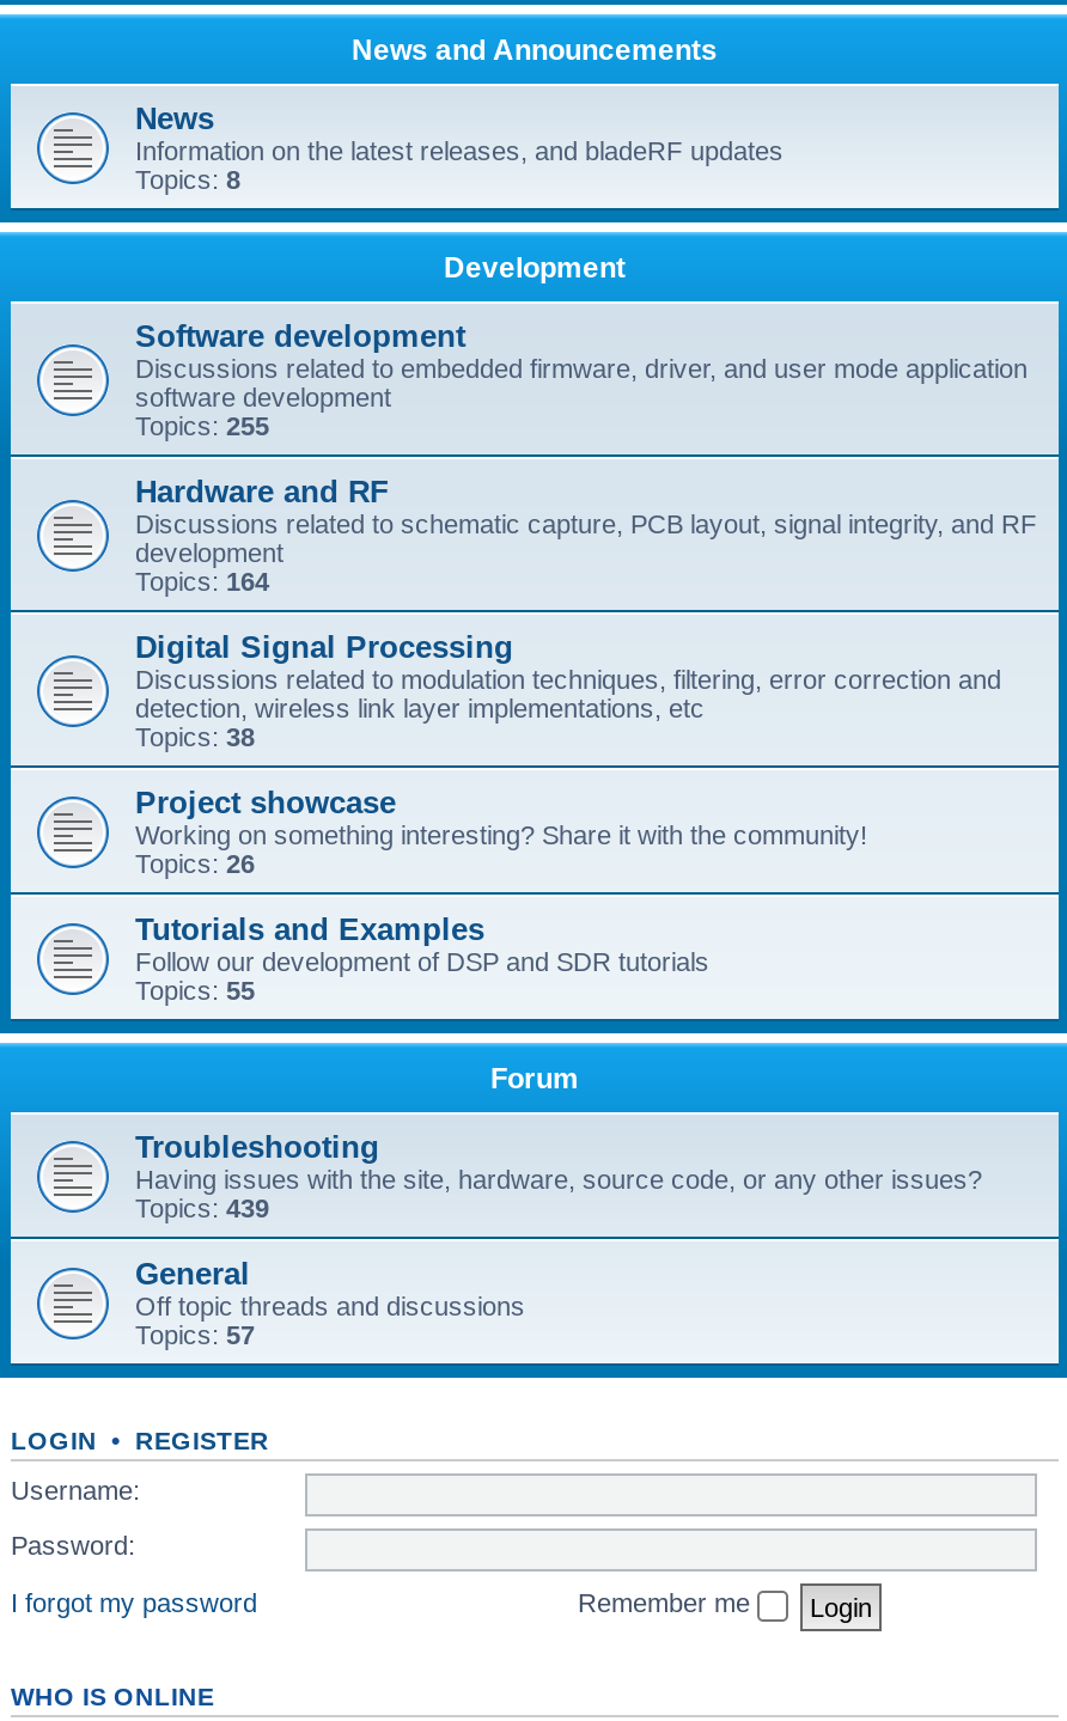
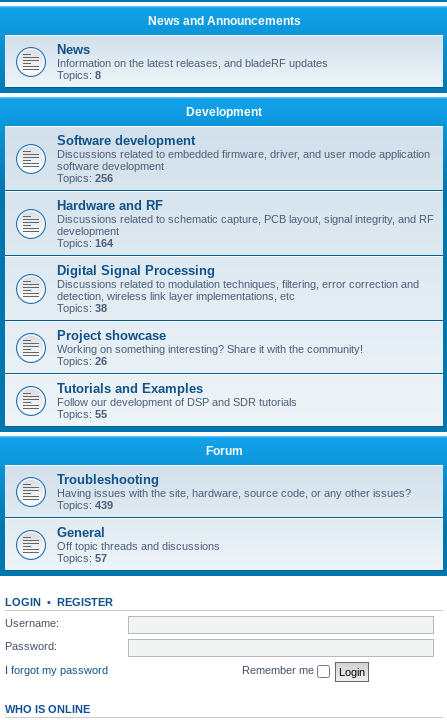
[135,410,269,439] Topics: 255 -> [57,171,113,183] Topics: 256

